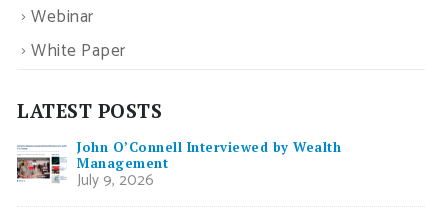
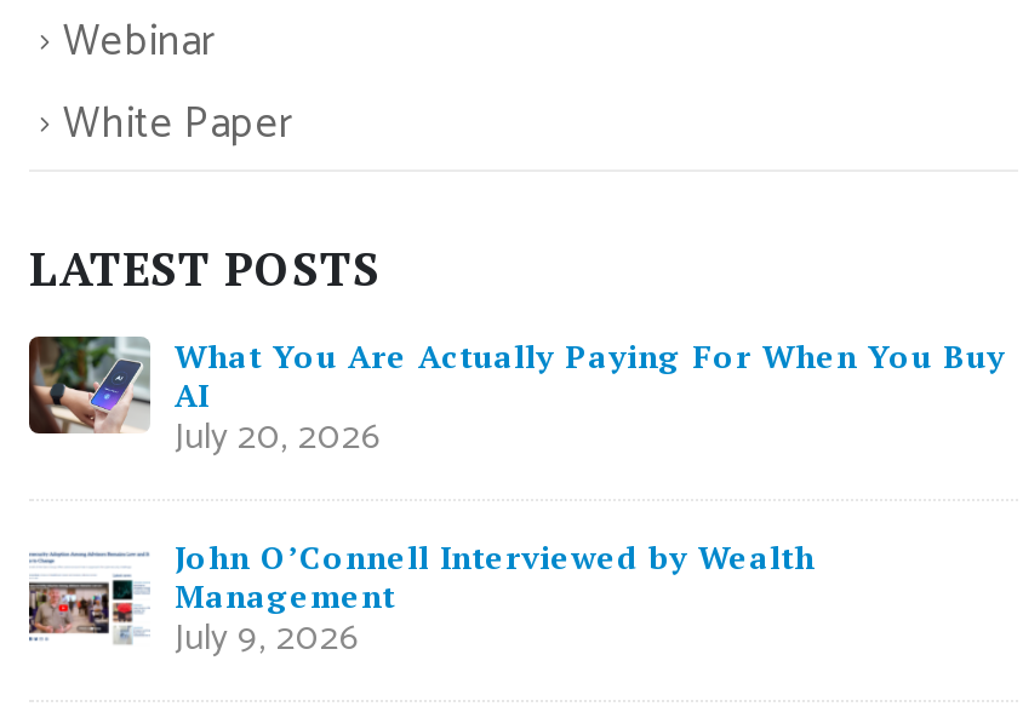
none -> [27,334,1005,468] [image] | What You Are Actually Paying For When You Buy | AI | July 20, 2026

